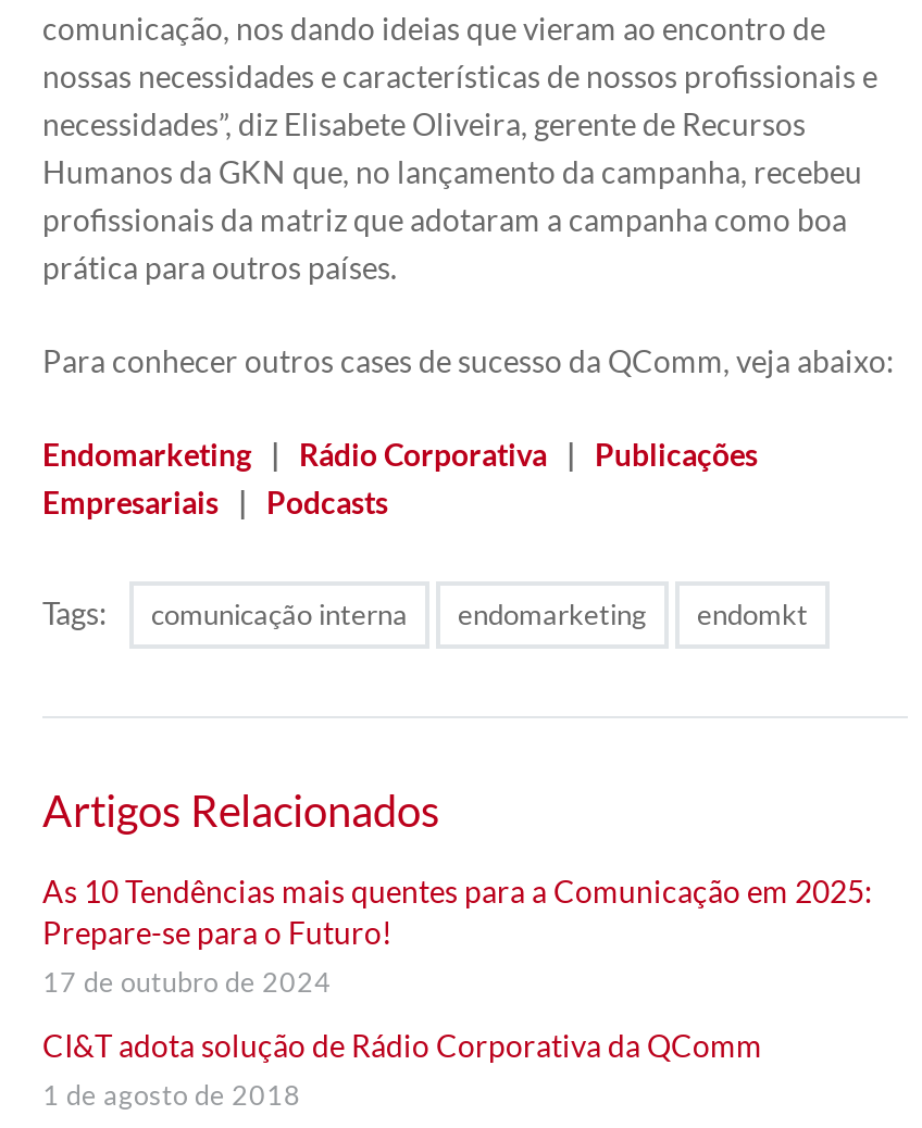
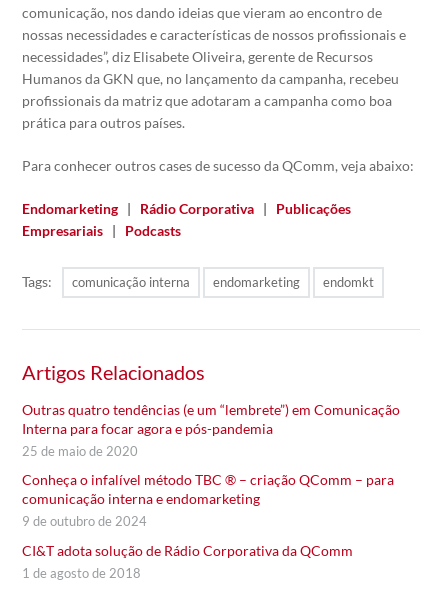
[42,871,873,997] As 10 Tendências mais quentes para a Comunicação em 2025: | Prepare-se para o Futuro! | 17 de outubro de 2024 -> [22,401,400,529] Outras quatro tendências (e um “lembrete”) em Comunicação | Interna para focar agora e pós-pandemia | 25 de maio de 2020 | Conheça o infalível método TBC ® – criação QComm – para | comunicação interna e endomarketing | 9 de outubro de 2024

